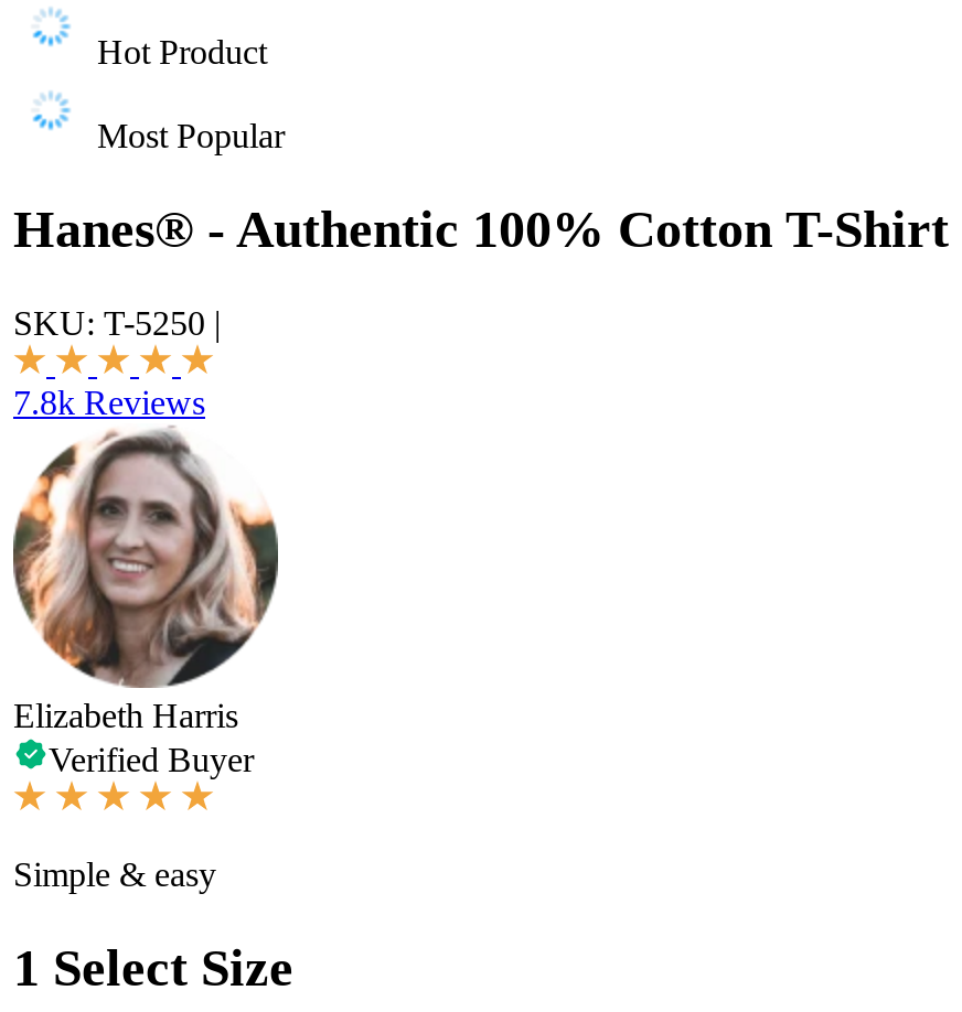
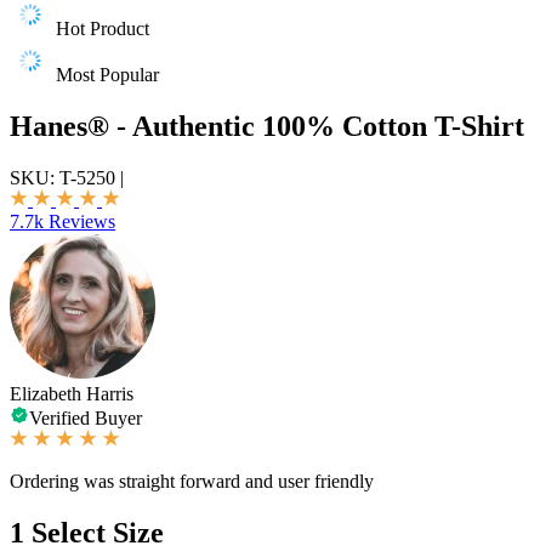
[13,383,205,421] 7.8k Reviews -> [10,211,115,232] 7.7k Reviews
[13,855,216,893] Simple & easy -> [10,471,374,491] Ordering was straight forward and user friendly

